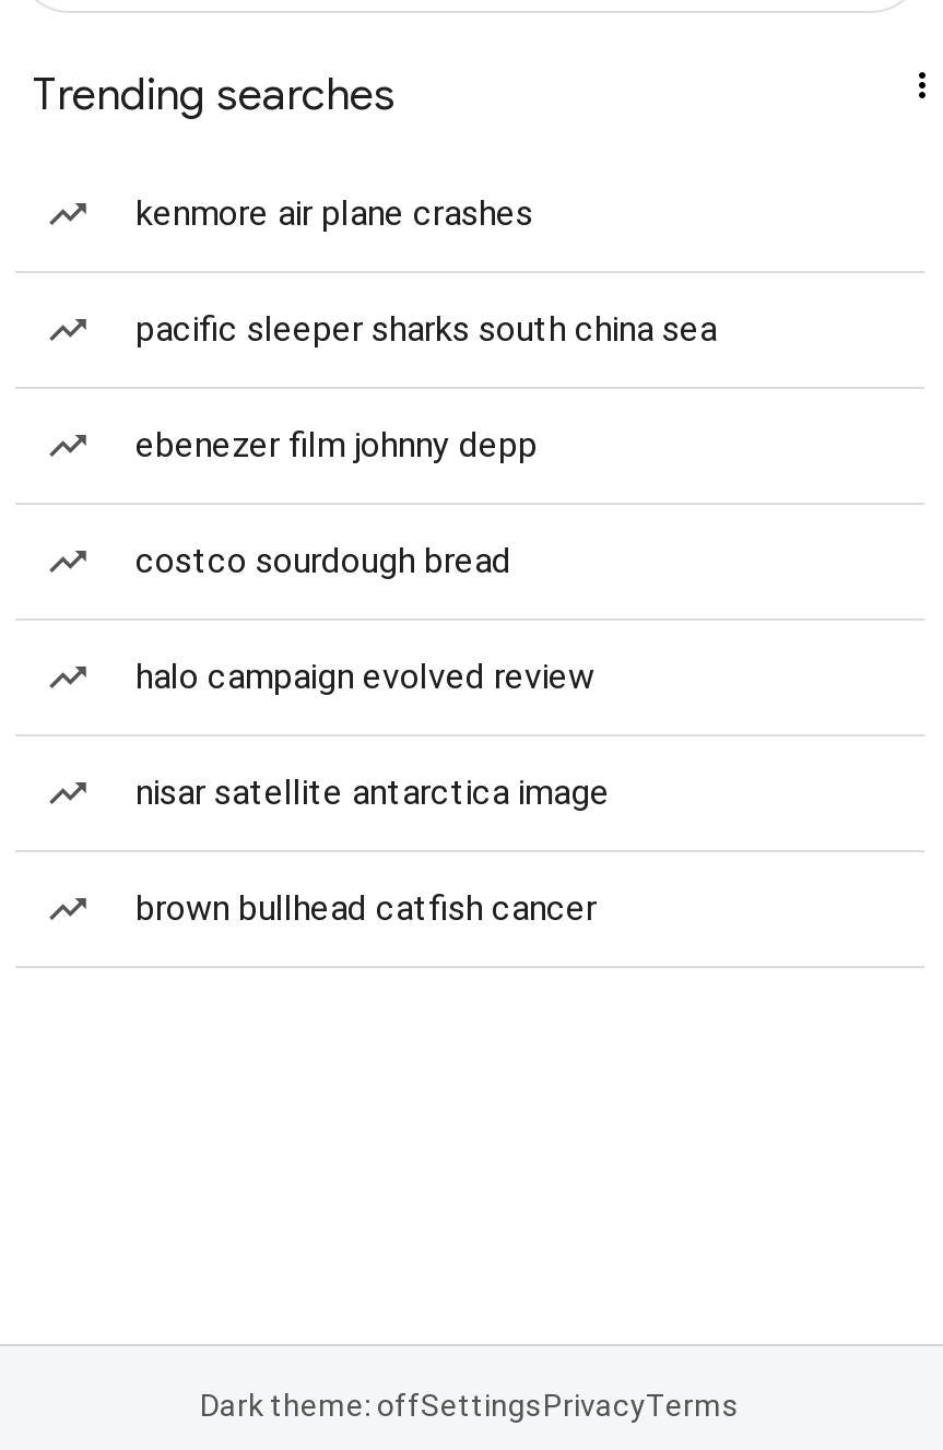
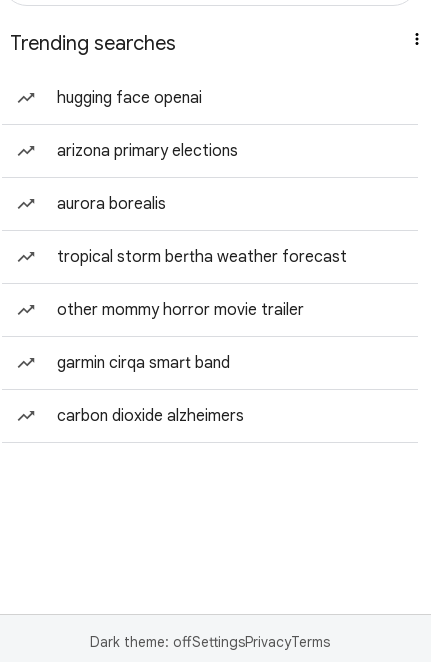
[135,192,533,234] kenmore air plane crashes -> [57,88,202,108] hugging face openai
[135,308,717,350] pacific sleeper sharks south china sea -> [57,141,238,161] arizona primary elections
[135,424,538,465] ebenezer film johnny depp -> [57,194,166,214] aurora borealis
[135,540,511,581] costco sourdough bread -> [57,247,347,267] tropical storm bertha weather forecast
[135,656,594,697] halo campaign evolved review -> [57,300,304,320] other mommy horror movie trailer
[135,771,610,813] nisar satellite antarctica image -> [57,353,230,373] garmin cirqa smart band
[135,887,597,929] brown bullhead catfish cancer -> [57,406,244,426] carbon dioxide alzheimers

